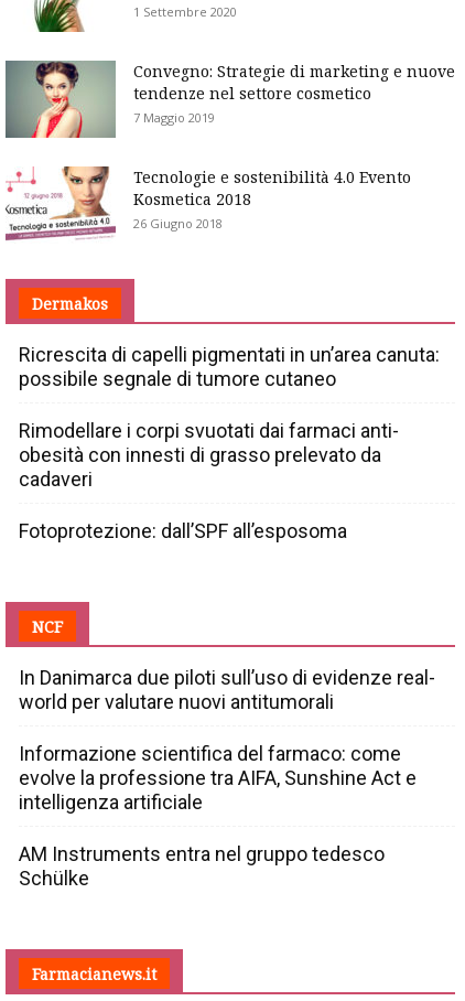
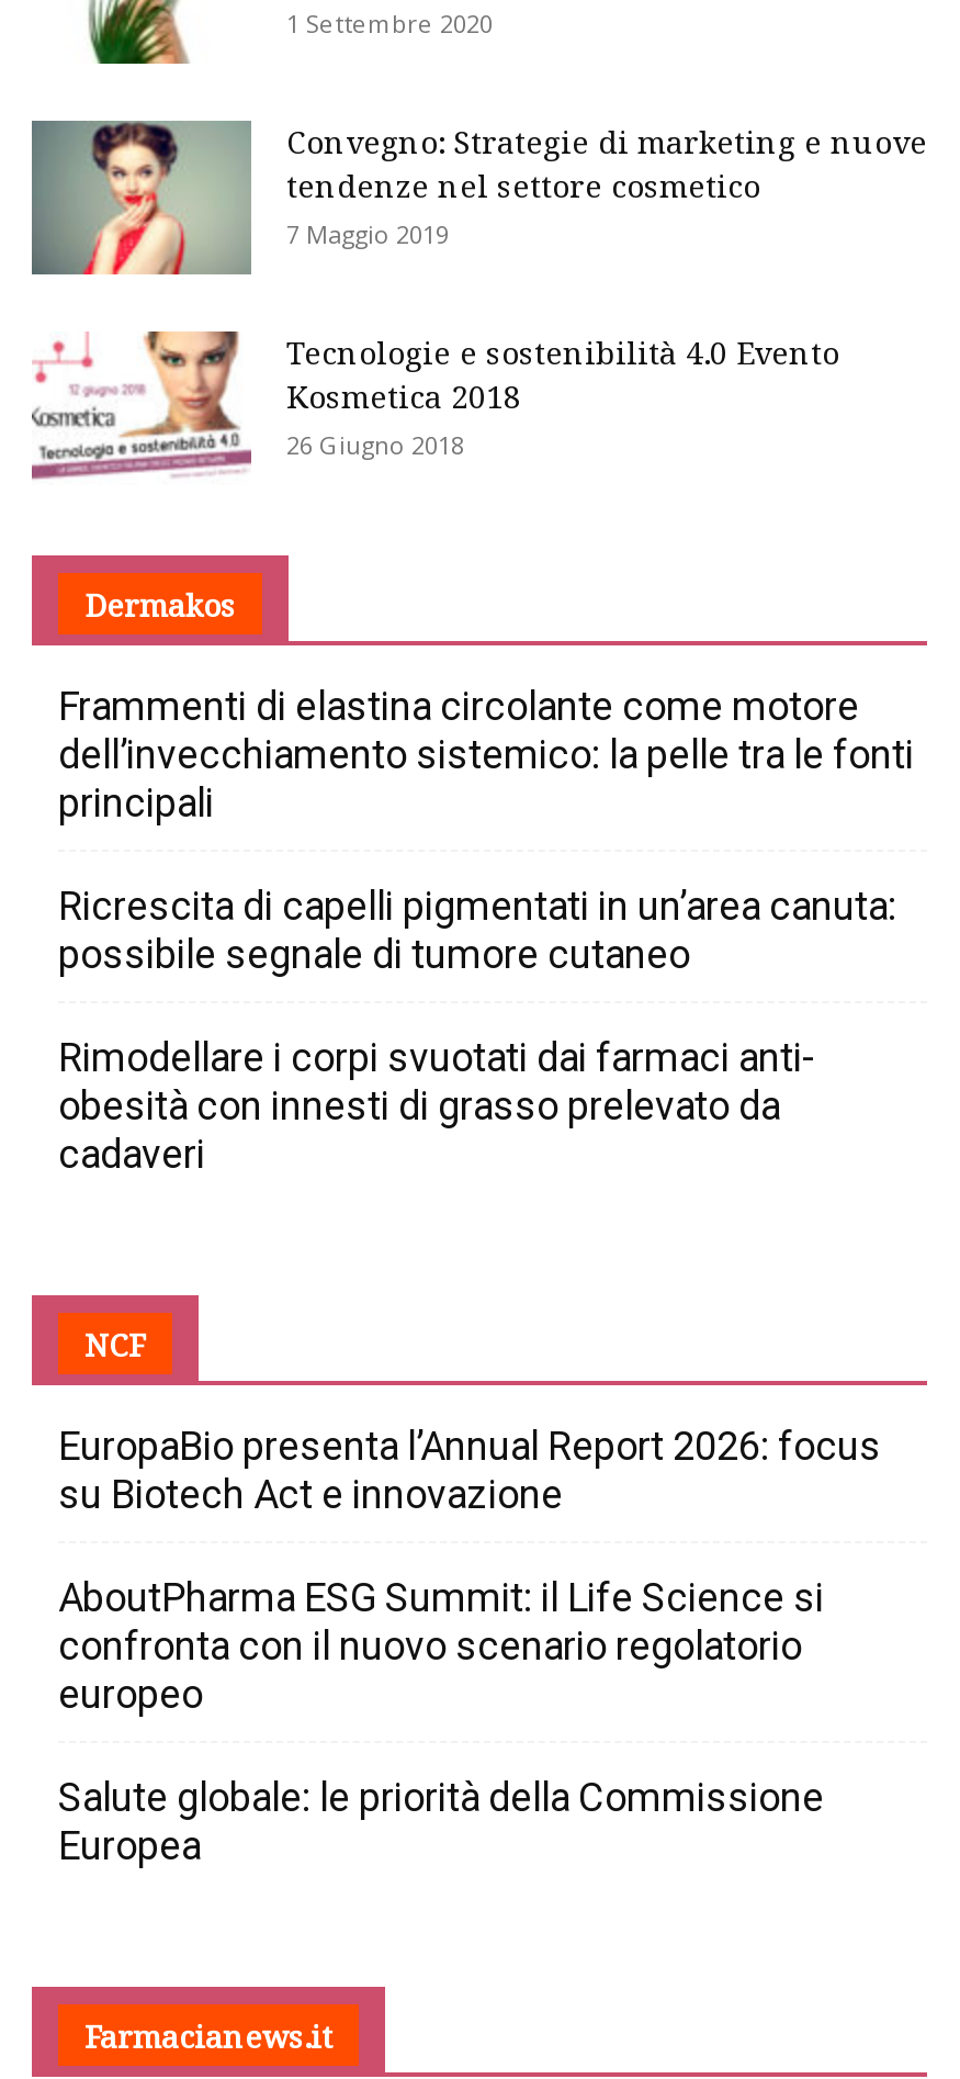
none -> [58,684,914,827] Frammenti di elastina circolante come motore | dell’invecchiamento sistemico: la pelle tra le fonti | principali
moved [19,343,440,491] -> [58,884,896,1178]: Ricrescita di capelli pigmentati in un’area canuta: | possibile segnale di tumore cutaneo | Rimodellare i corpi svuotati dai farmaci anti- | obesità con innesti di grasso prelevato da | cadaveri
[19,520,347,543] Fotoprotezione: dall’SPF all’esposoma -> none
[19,666,435,714] In Danimarca due piloti sull’uso di evidenze real- | world per valutare nuovi antitumorali -> [58,1424,881,1518] EuropaBio presenta l’Annual Report 2026: focus | su Biotech Act e innovazione
[19,742,417,814] Informazione scientifica del farmaco: come | evolve la professione tra AIFA, Sunshine Act e | intelligenza artificiale -> [58,1575,824,1718] AboutPharma ESG Summit: il Life Science si | confronta con il nuovo scenario regolatorio | europeo
[19,843,385,890] AM Instruments entra nel gruppo tedesco | Schülke -> [58,1775,824,1869] Salute globale: le priorità della Commissione | Europea

